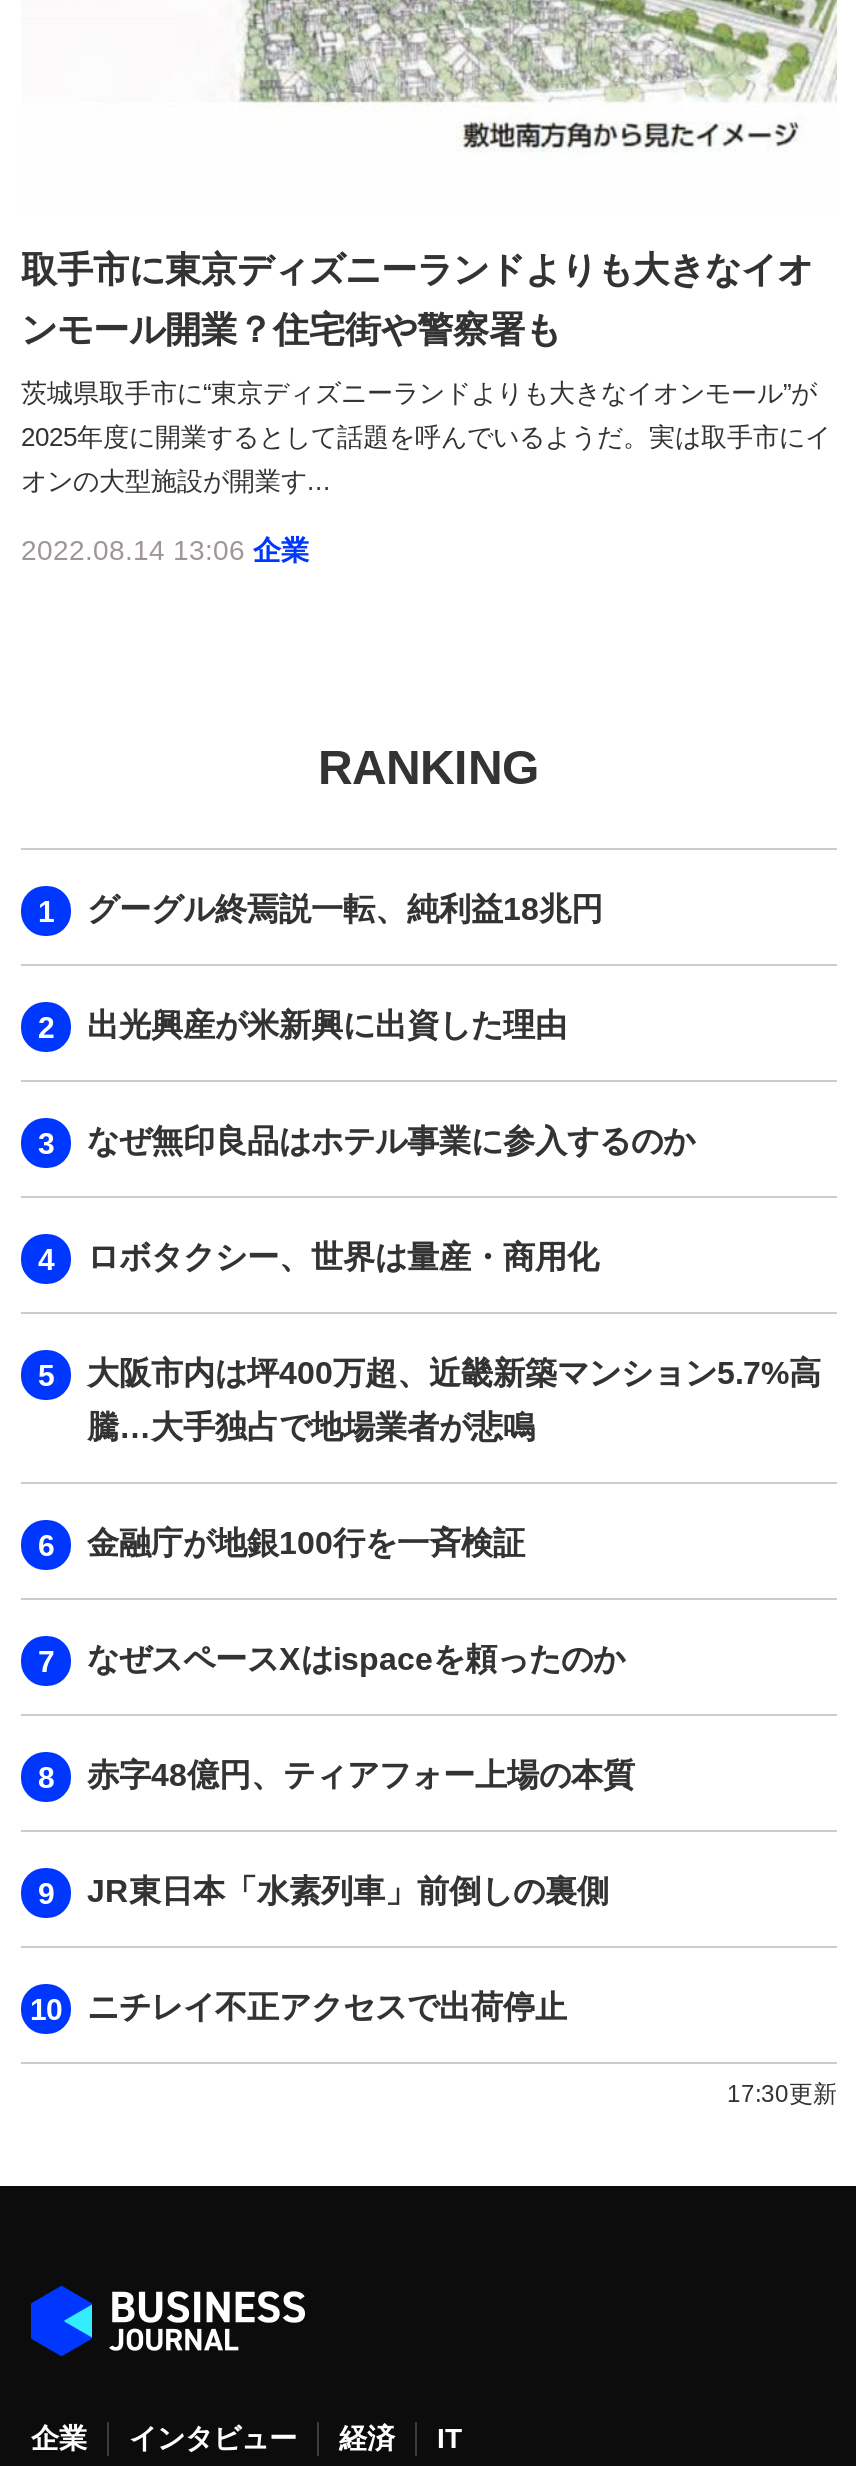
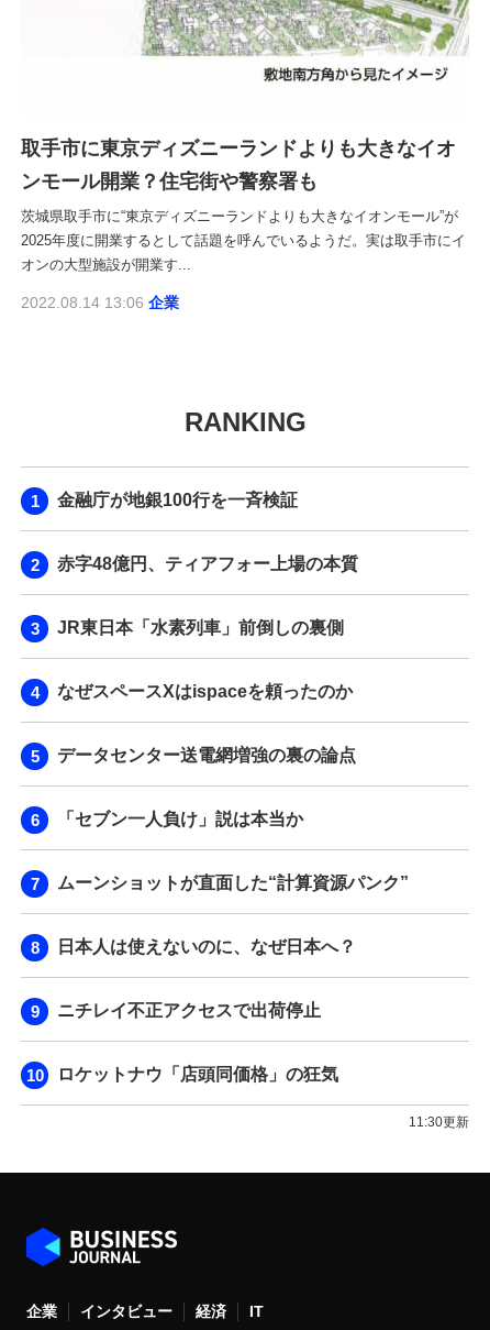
[87,891,821,1443] グーグル終焉説一転、純利益18兆円 | 出光興産が米新興に出資した理由 | なぜ無印良品はホテル事業に参入するのか | ロボタクシー、世界は量産・商用化 | 大阪市内は坪400万超、近畿新築マンション5.7%高 | 騰…大手独占で地場業者が悲鳴 -> none
moved [87,1525,525,1559] -> [57,490,298,509]: 金融庁が地銀100行を一斉検証
moved [87,1641,625,1675] -> [57,682,353,700]: なぜスペースXはispaceを頼ったのか
moved [87,1757,635,1907] -> [57,554,358,637]: 赤字48億円、ティアフォー上場の本質 | JR東日本「水素列車」前倒しの裏側
none -> [57,745,409,956] データセンター送電網増強の裏の論点 | 「セブン一人負け」説は本当か | ムーンショットが直面した“計算資源パンク” | 日本人は使えないのに、なぜ日本へ？
moved [87,1989,567,2023] -> [57,1001,321,1019]: ニチレイ不正アクセスで出荷停止
[727,2079,837,2107] 17:30更新 -> [57,1064,469,1129] ロケットナウ「店頭同価格」の狂気 | 11:30更新

